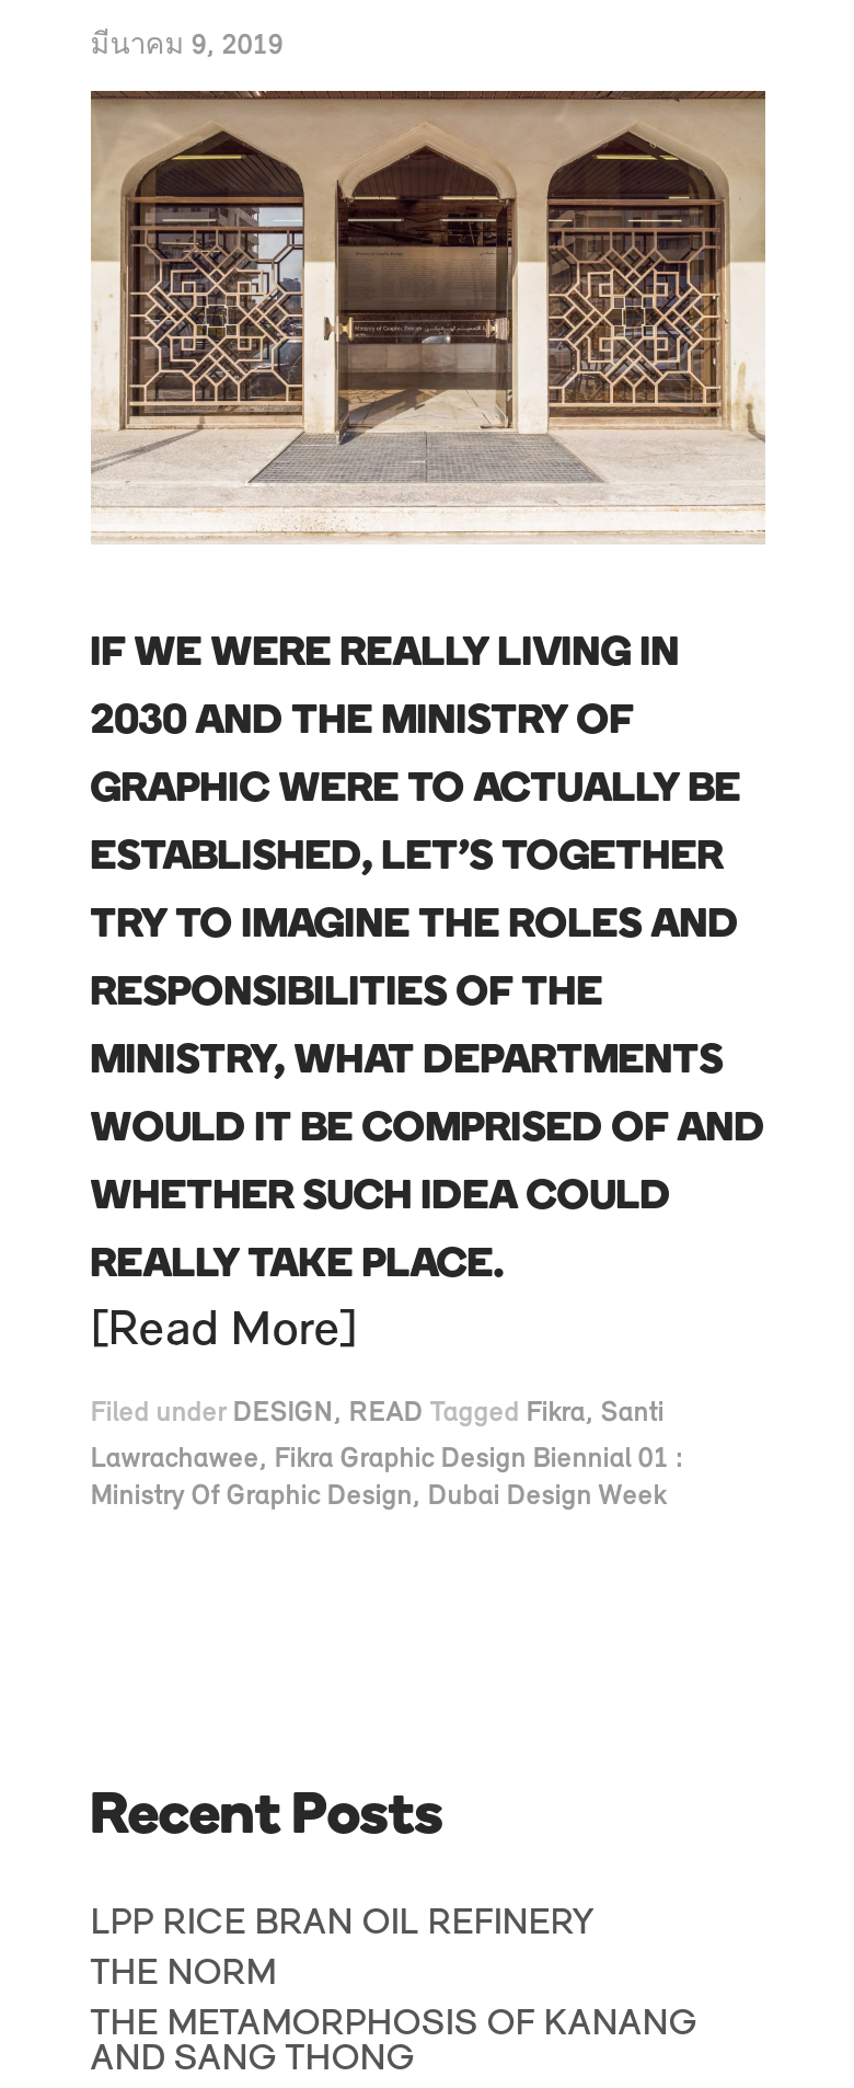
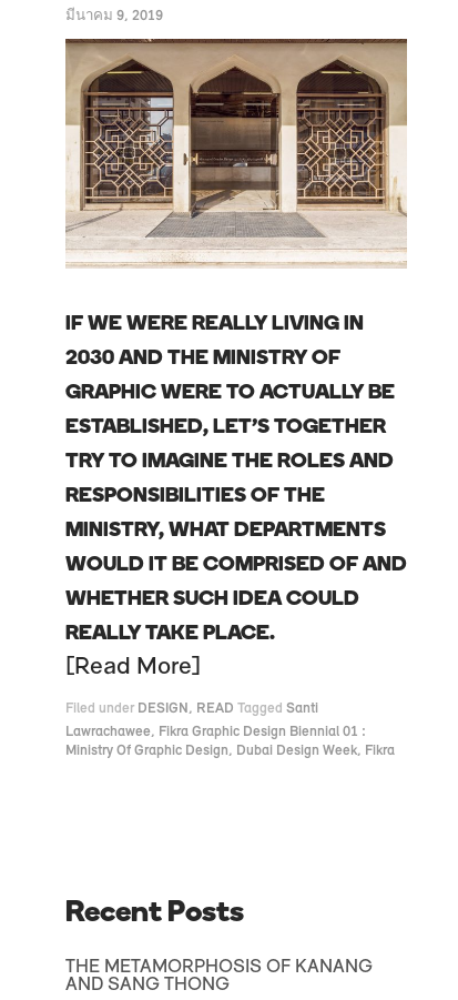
[90,1400,664,1429] Filed under DESIGN, READ Tagged Fikra, Santi -> [65,702,318,716] Filed under DESIGN, READ Tagged Santi
[90,1483,666,1512] Ministry Of Graphic Design, Dubai Design Week -> [65,744,395,758] Ministry Of Graphic Design, Dubai Design Week, Fikra
[90,1907,594,1993] LPP RICE BRAN OIL REFINERY | THE NORM -> none

